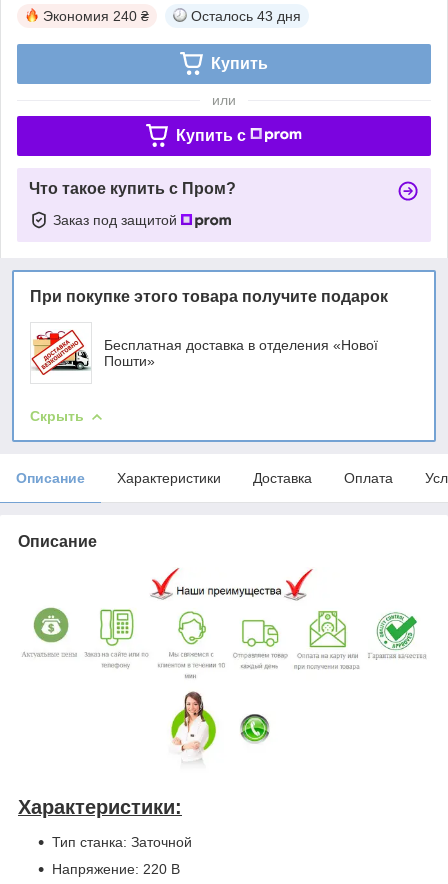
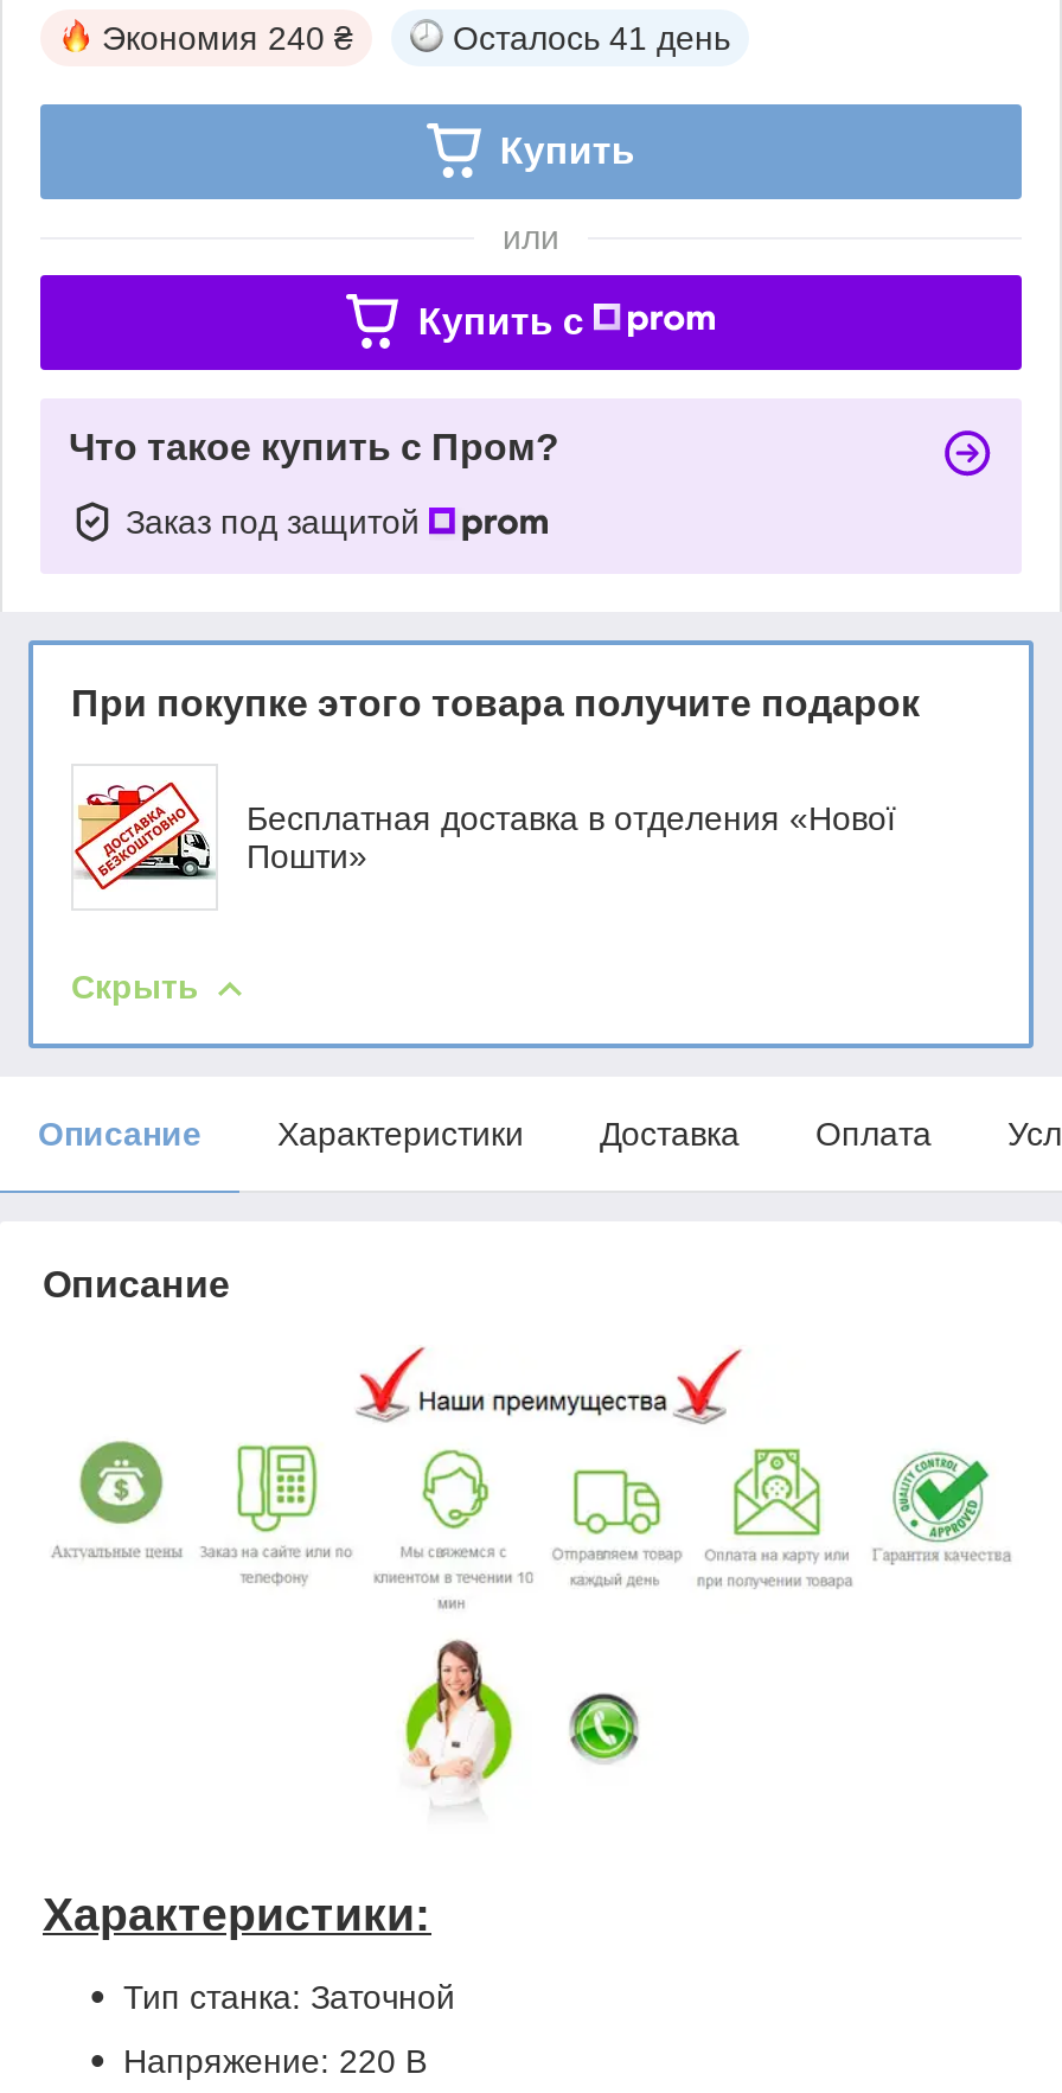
[191,8,301,24] Осталось 43 дня -> [453,18,730,56] Осталось 41 день

